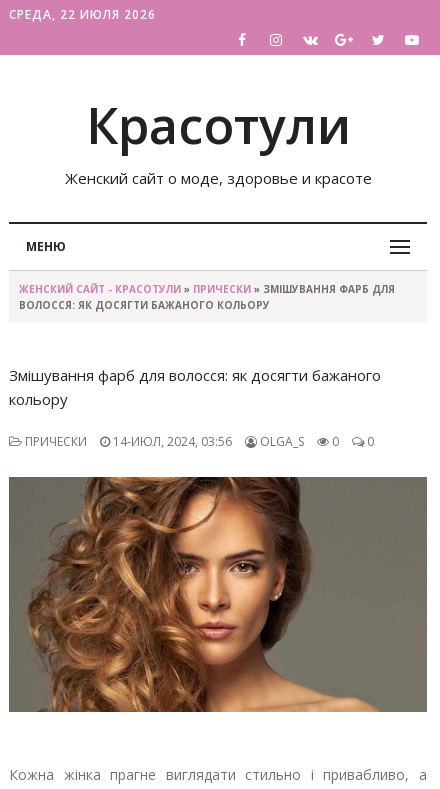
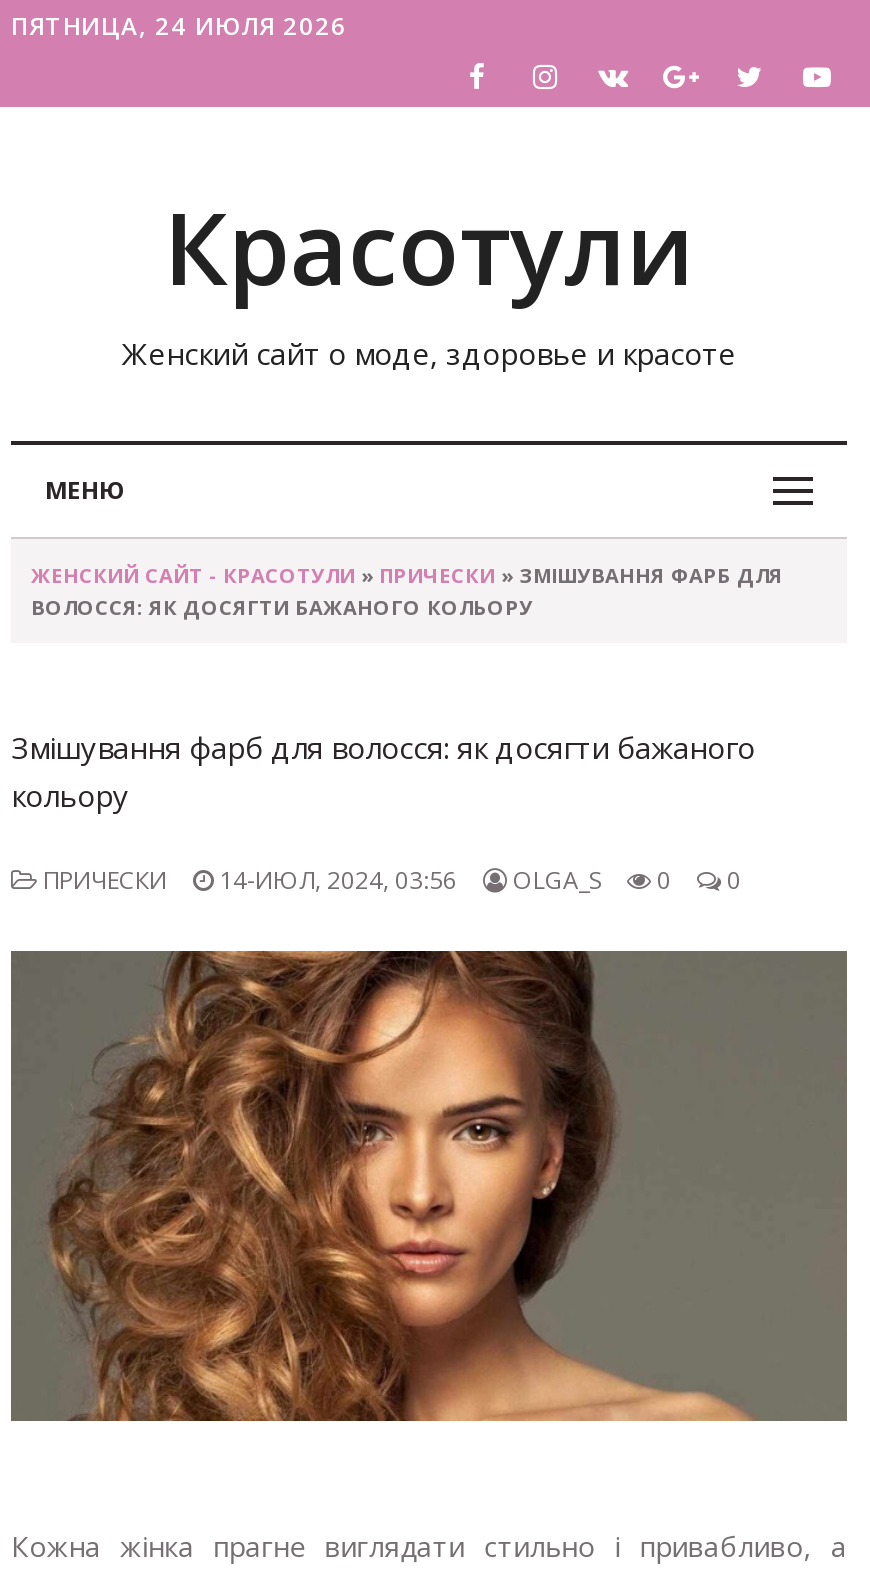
[9,6,156,23] СРЕДА, 22 ИЮЛЯ 2026 -> [11,9,347,43] ПЯТНИЦА, 24 ИЮЛЯ 2026

